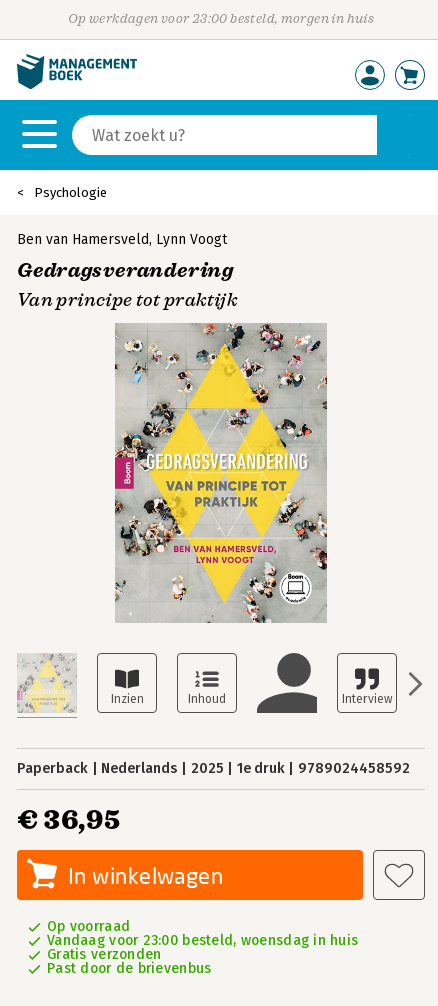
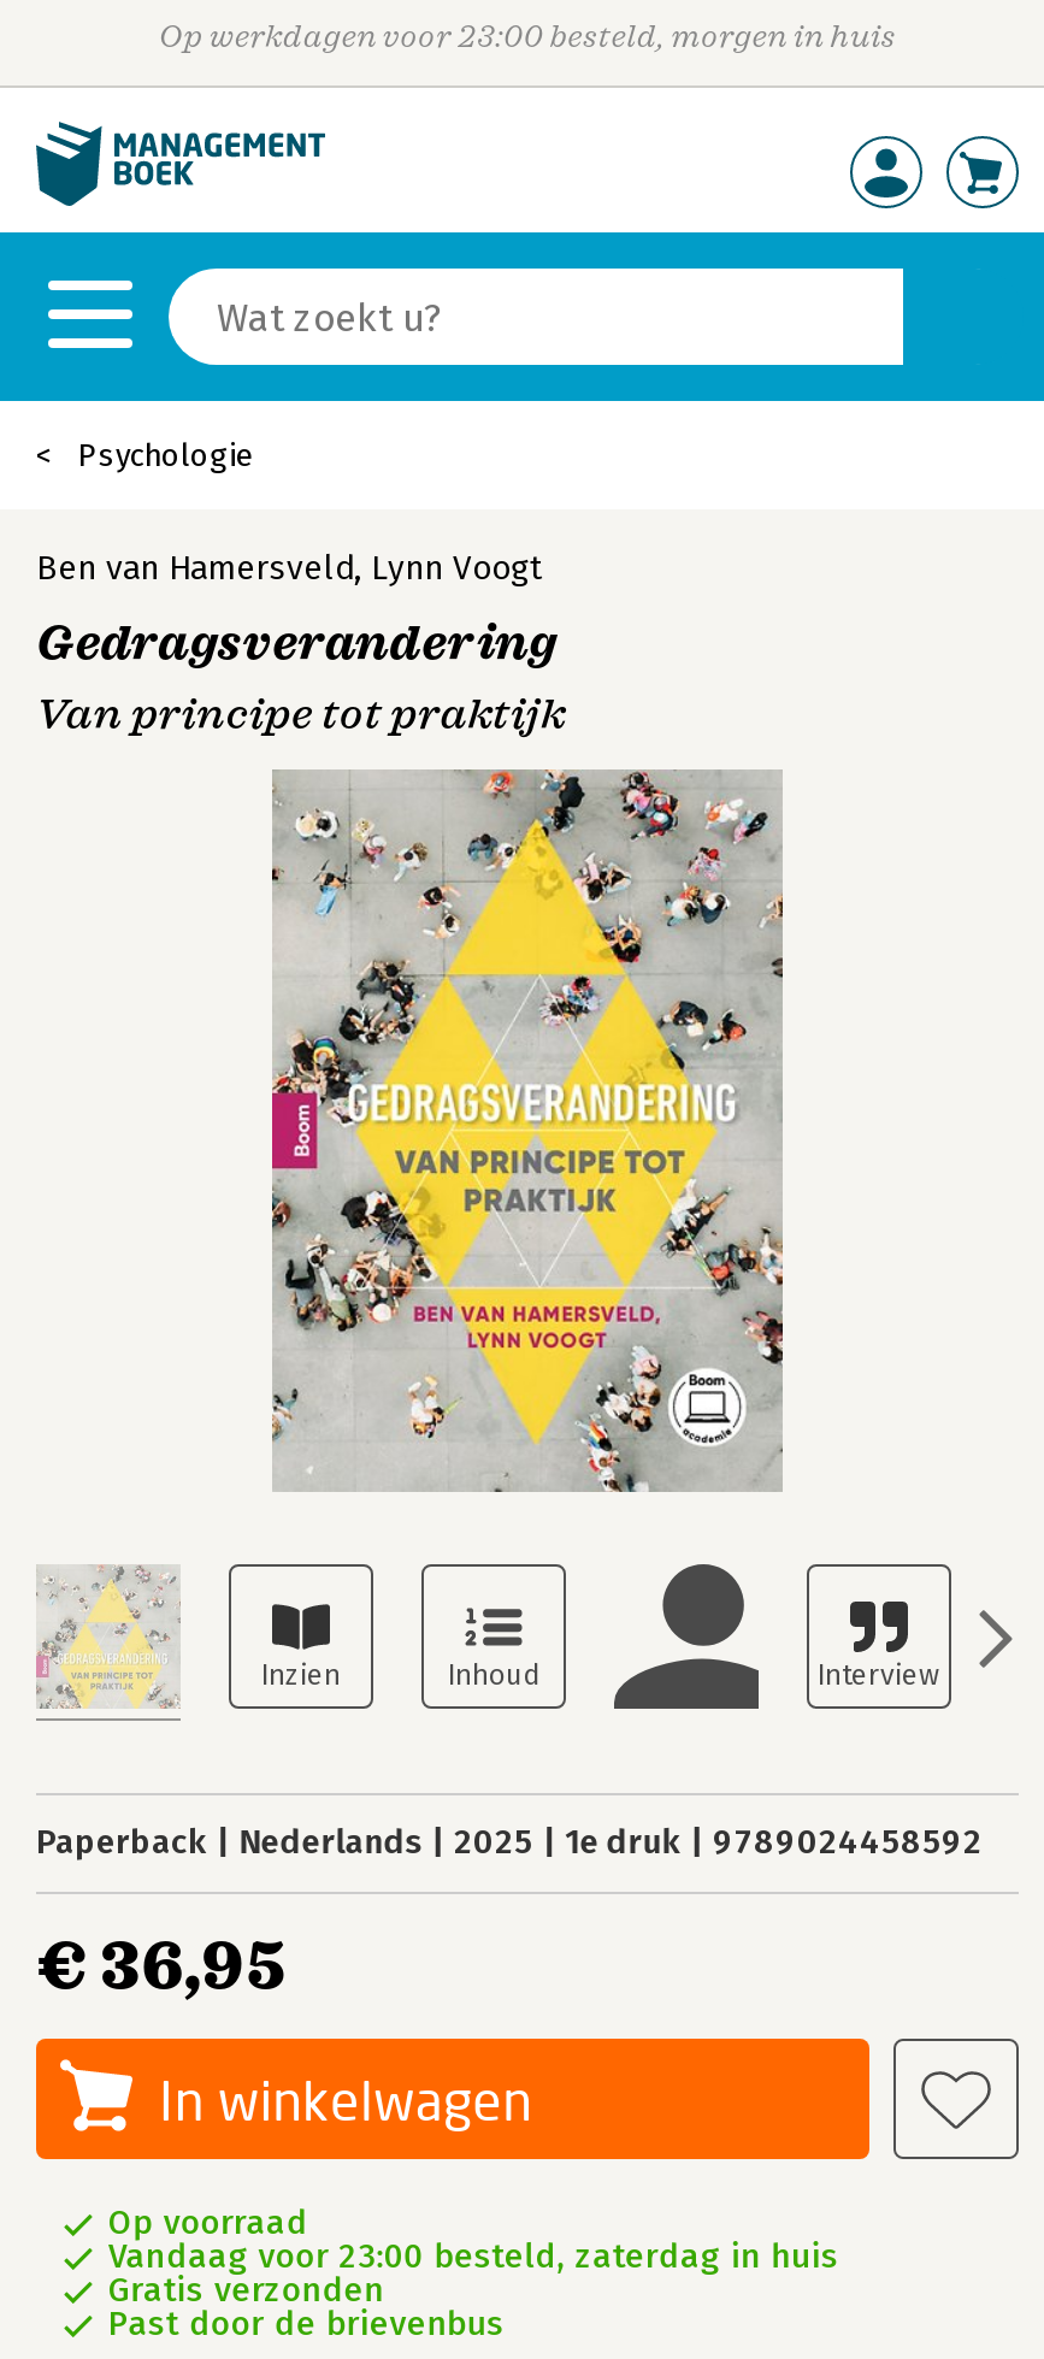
[47,932,358,949] Vandaag voor 23:00 besteld, woensdag in huis -> [108,2236,839,2277] Vandaag voor 23:00 besteld, zaterdag in huis

